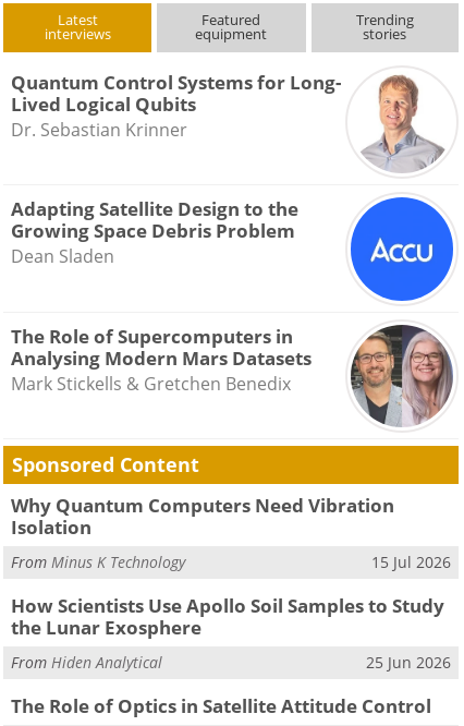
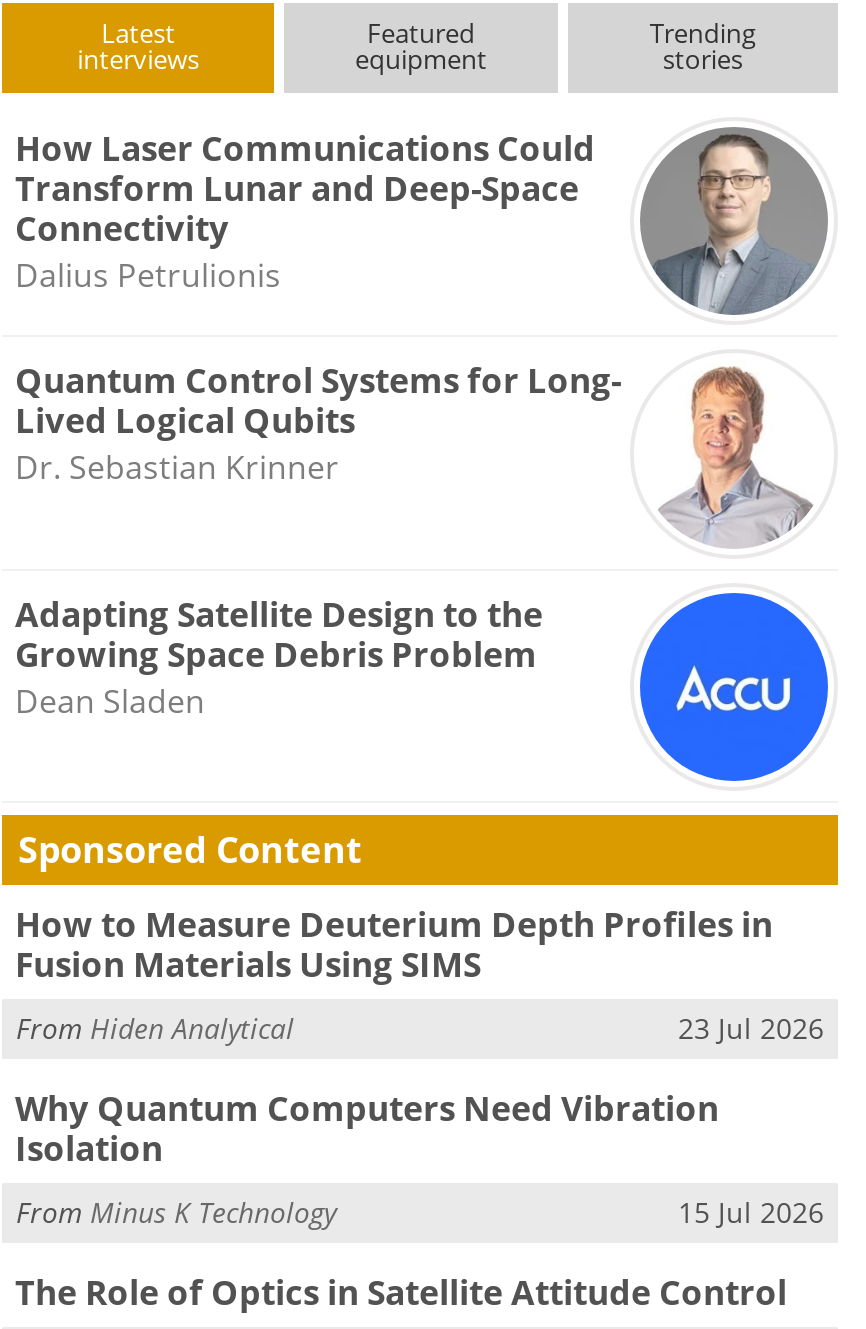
none -> [15,124,830,315] [image] | How Laser Communications Could | Transform Lunar and Deep-Space | Connectivity | Dalius Petrulionis
moved [10,69,449,267] -> [15,355,820,720]: [image] | Quantum Control Systems for Long- | Lived Logical Qubits | Dr. Sebastian Krinner | Adapting Satellite Design to the | Growing Space Debris Problem | Dean Sladen
[10,323,453,416] [image] | The Role of Supercomputers in | Analysing Modern Mars Datasets | Mark Stickells & Gretchen Benedix -> none
none -> [15,901,824,1046] How to Measure Deuterium Depth Profiles in | Fusion Materials Using SIMS | 23 Jul 2026
moved [10,493,451,572] -> [15,1085,824,1230]: Why Quantum Computers Need Vibration | Isolation | From Minus K Technology | 15 Jul 2026
[10,593,451,672] How Scientists Use Apollo Soil Samples to Study | the Lunar Exosphere | 25 Jun 2026 -> none
moved [11,651,162,672] -> [16,1008,294,1046]: From Hiden Analytical

